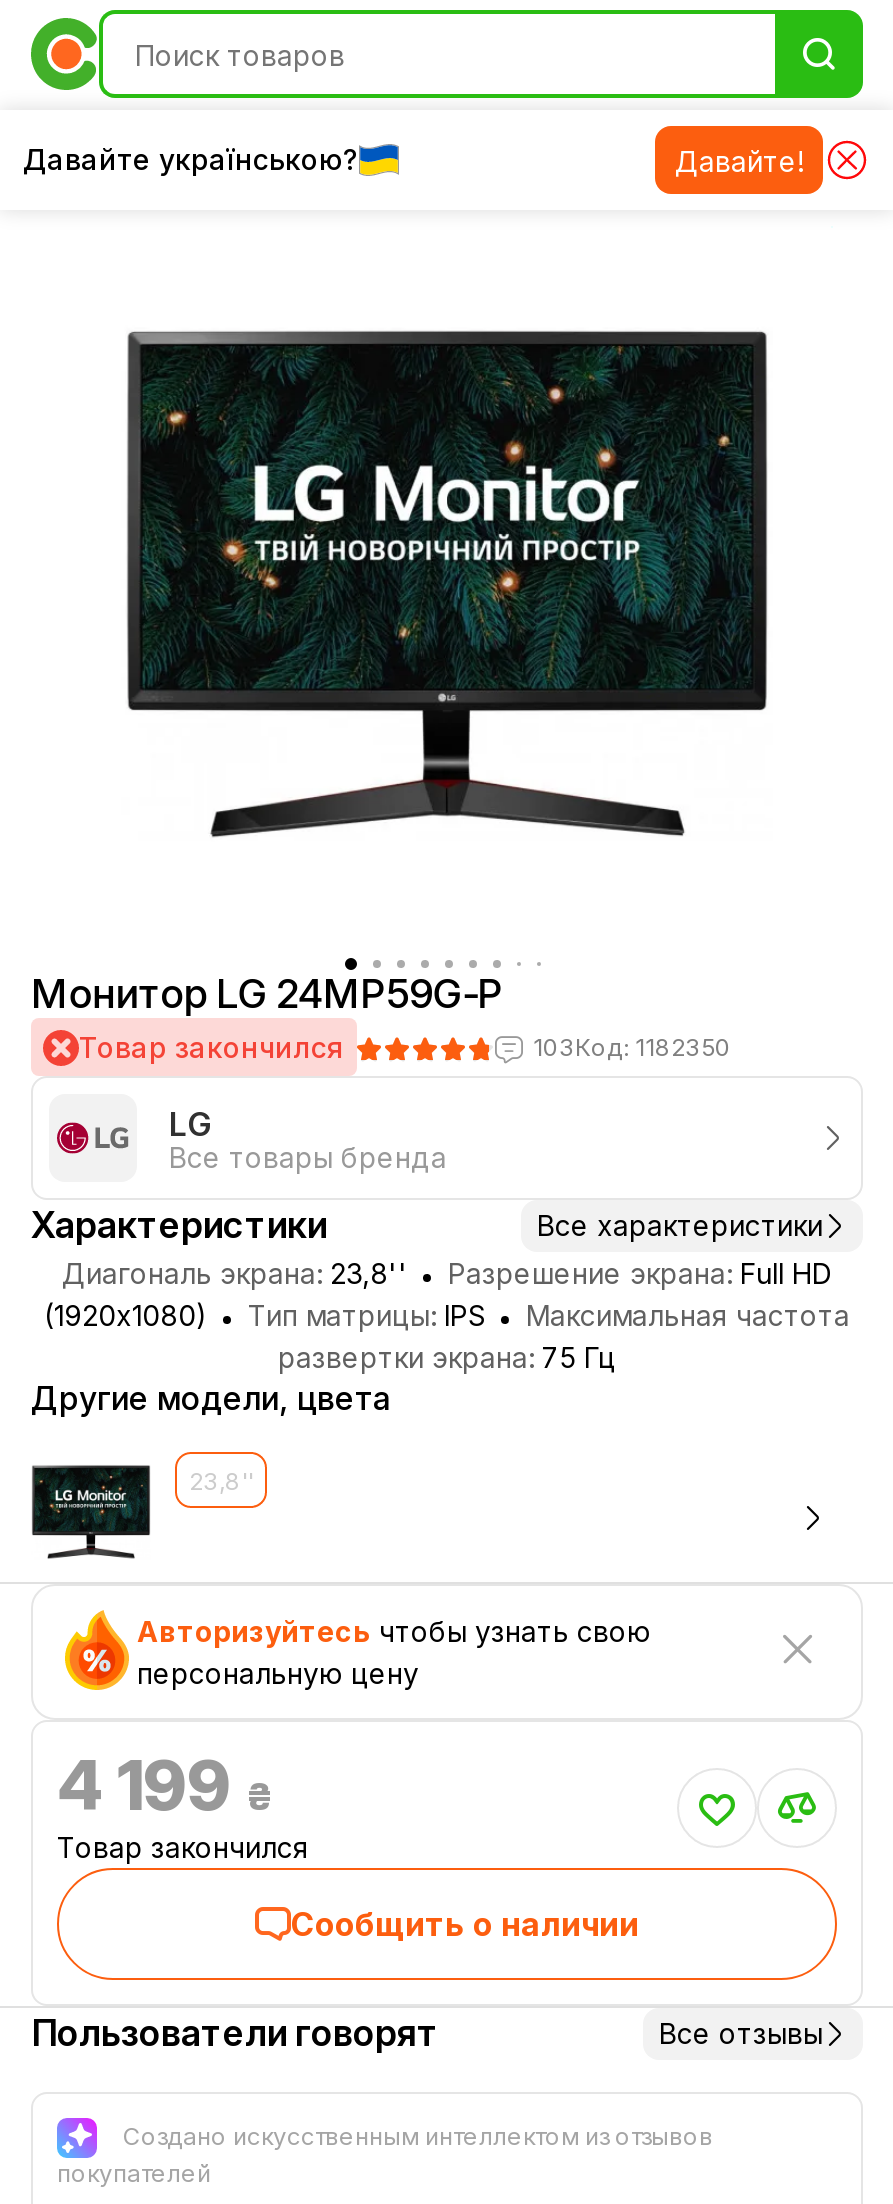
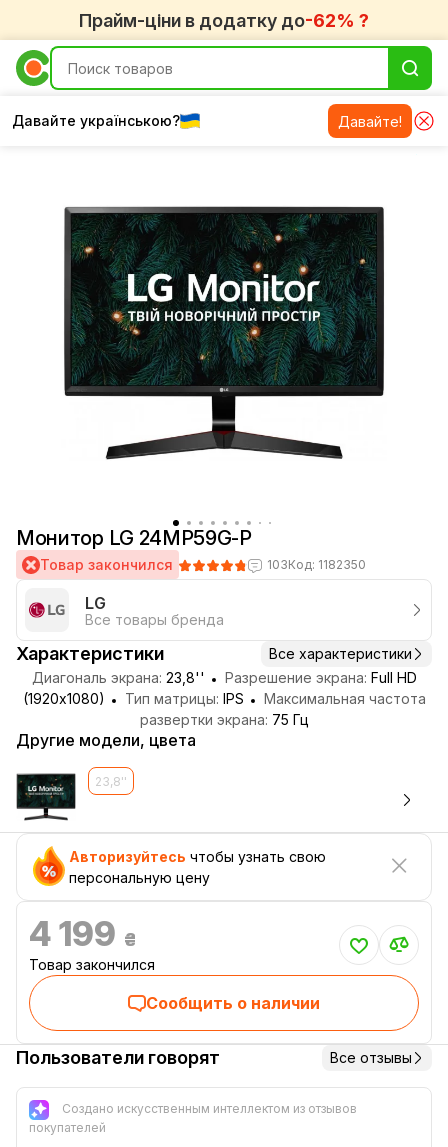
none -> [79,9,369,30] Прайм-ціни в додатку до-62% ?

